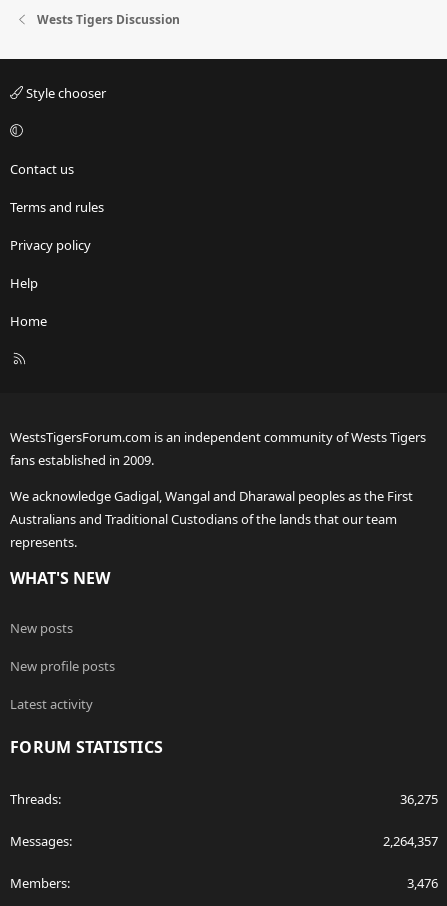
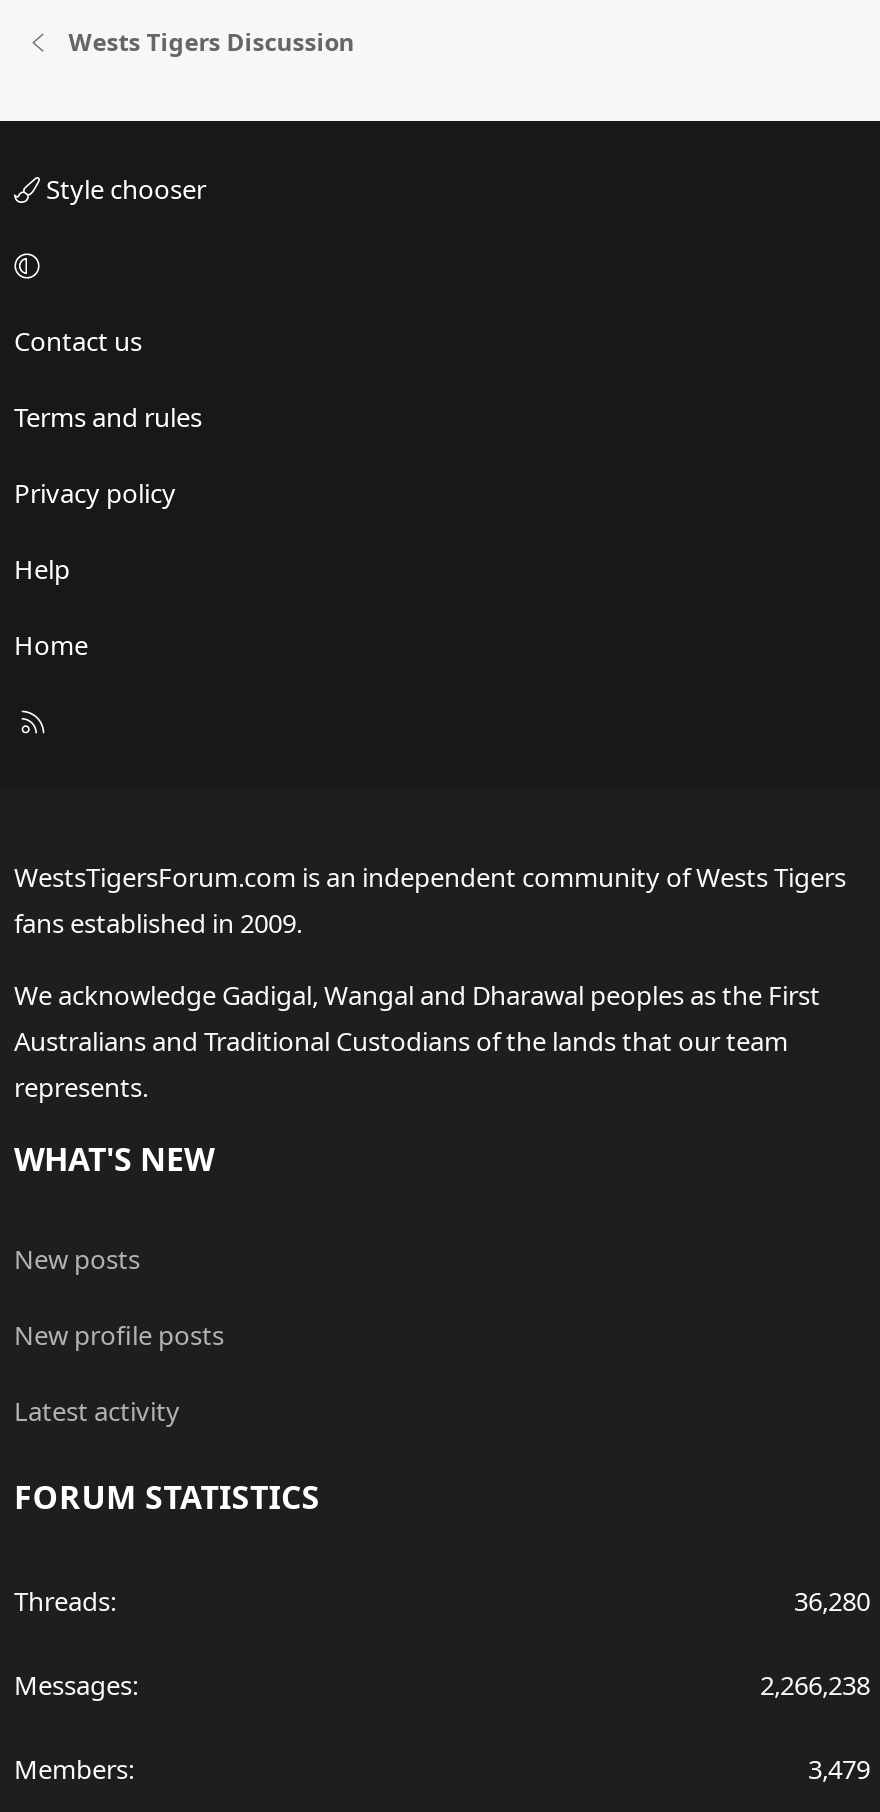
[400,790,438,808] 36,275 -> [794,1584,870,1620] 36,280
[383,832,438,850] 2,264,357 -> [760,1668,870,1704] 2,266,238
[407,874,438,892] 3,476 -> [808,1752,870,1788] 3,479

